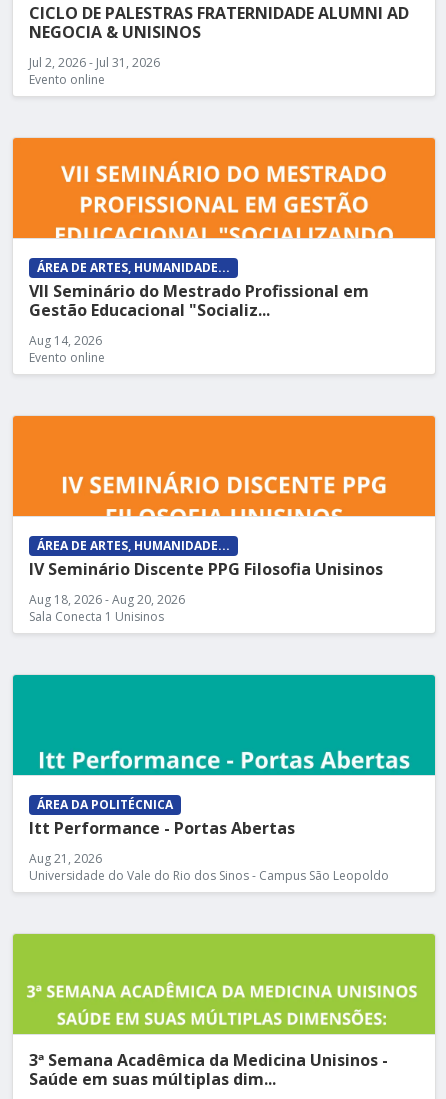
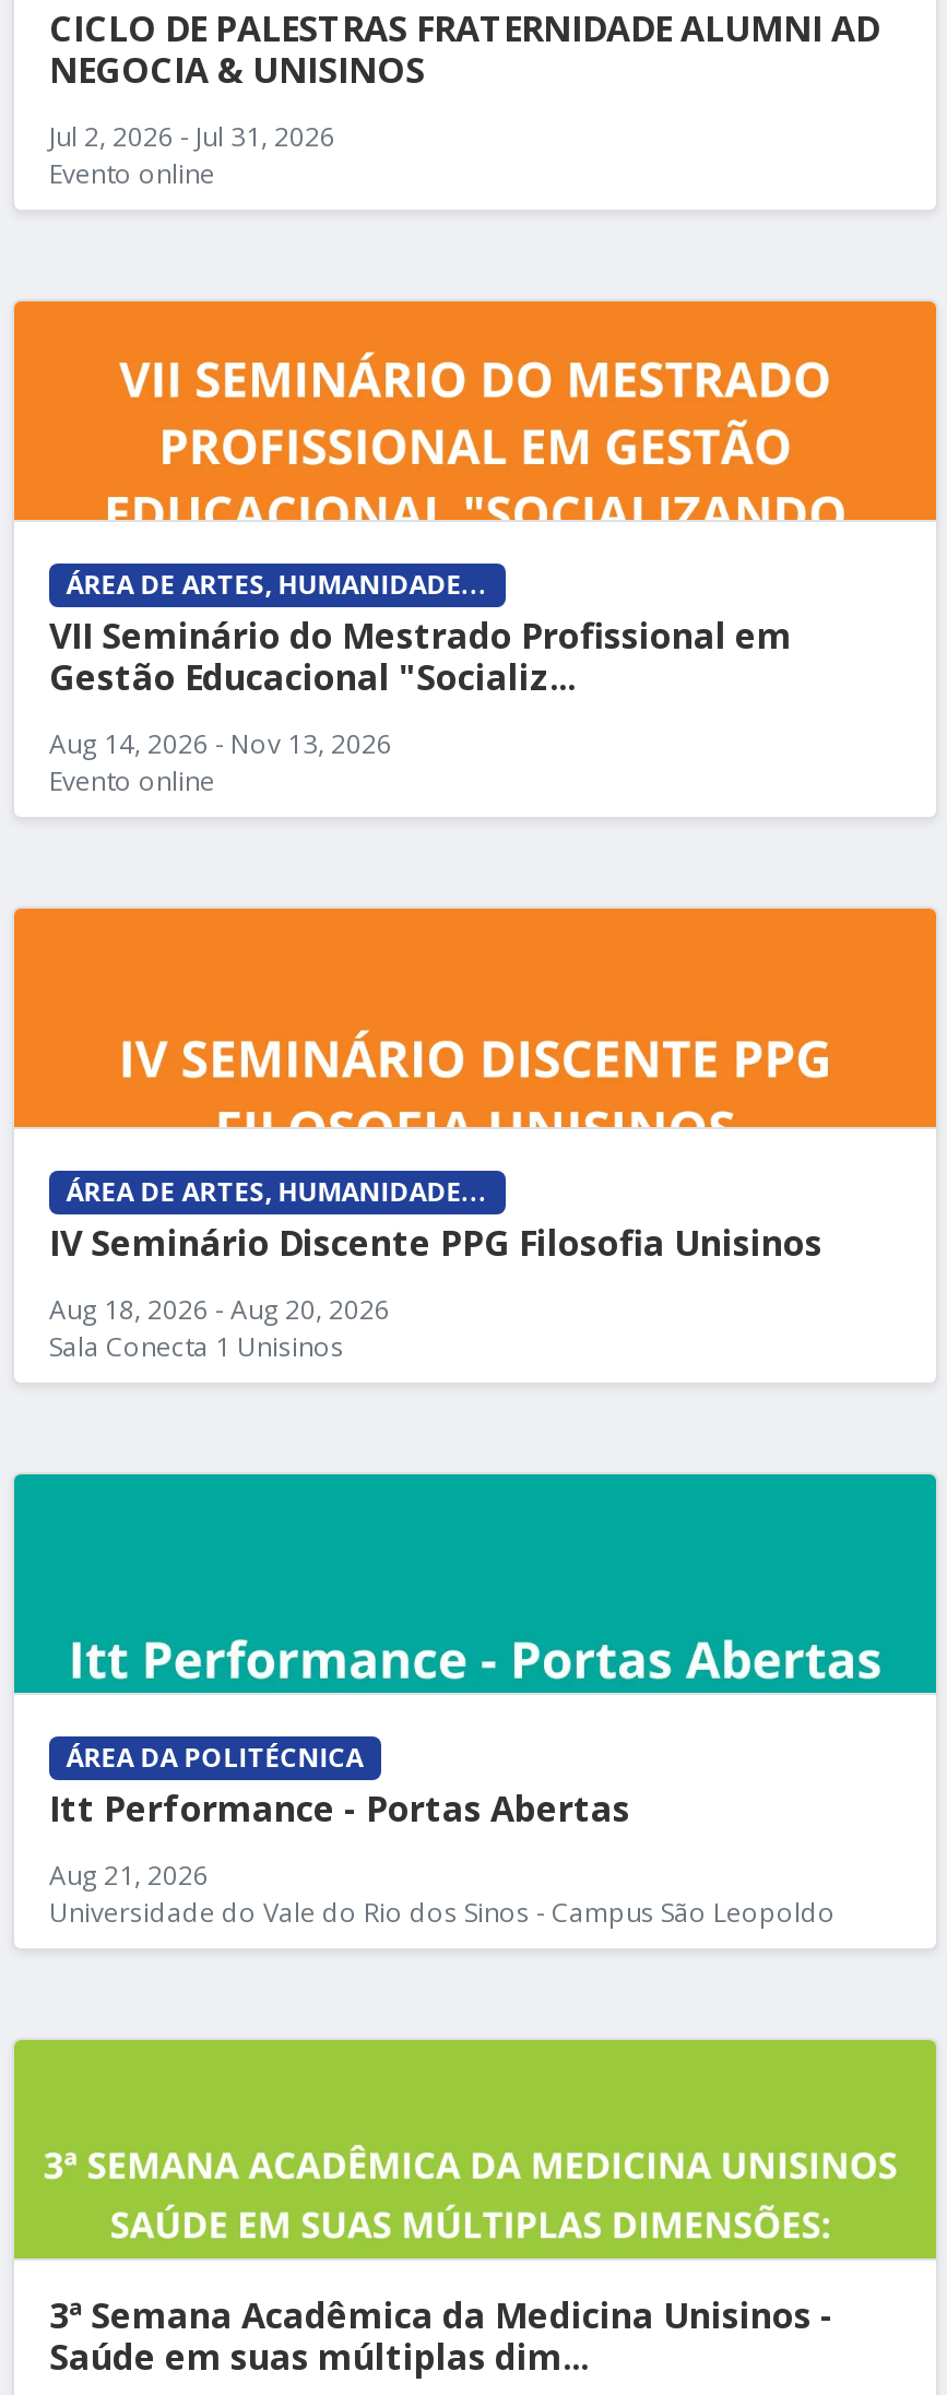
[29,332,102,349] Aug 14, 2026 -> [49,725,392,762] Aug 14, 2026 - Nov 13, 2026

